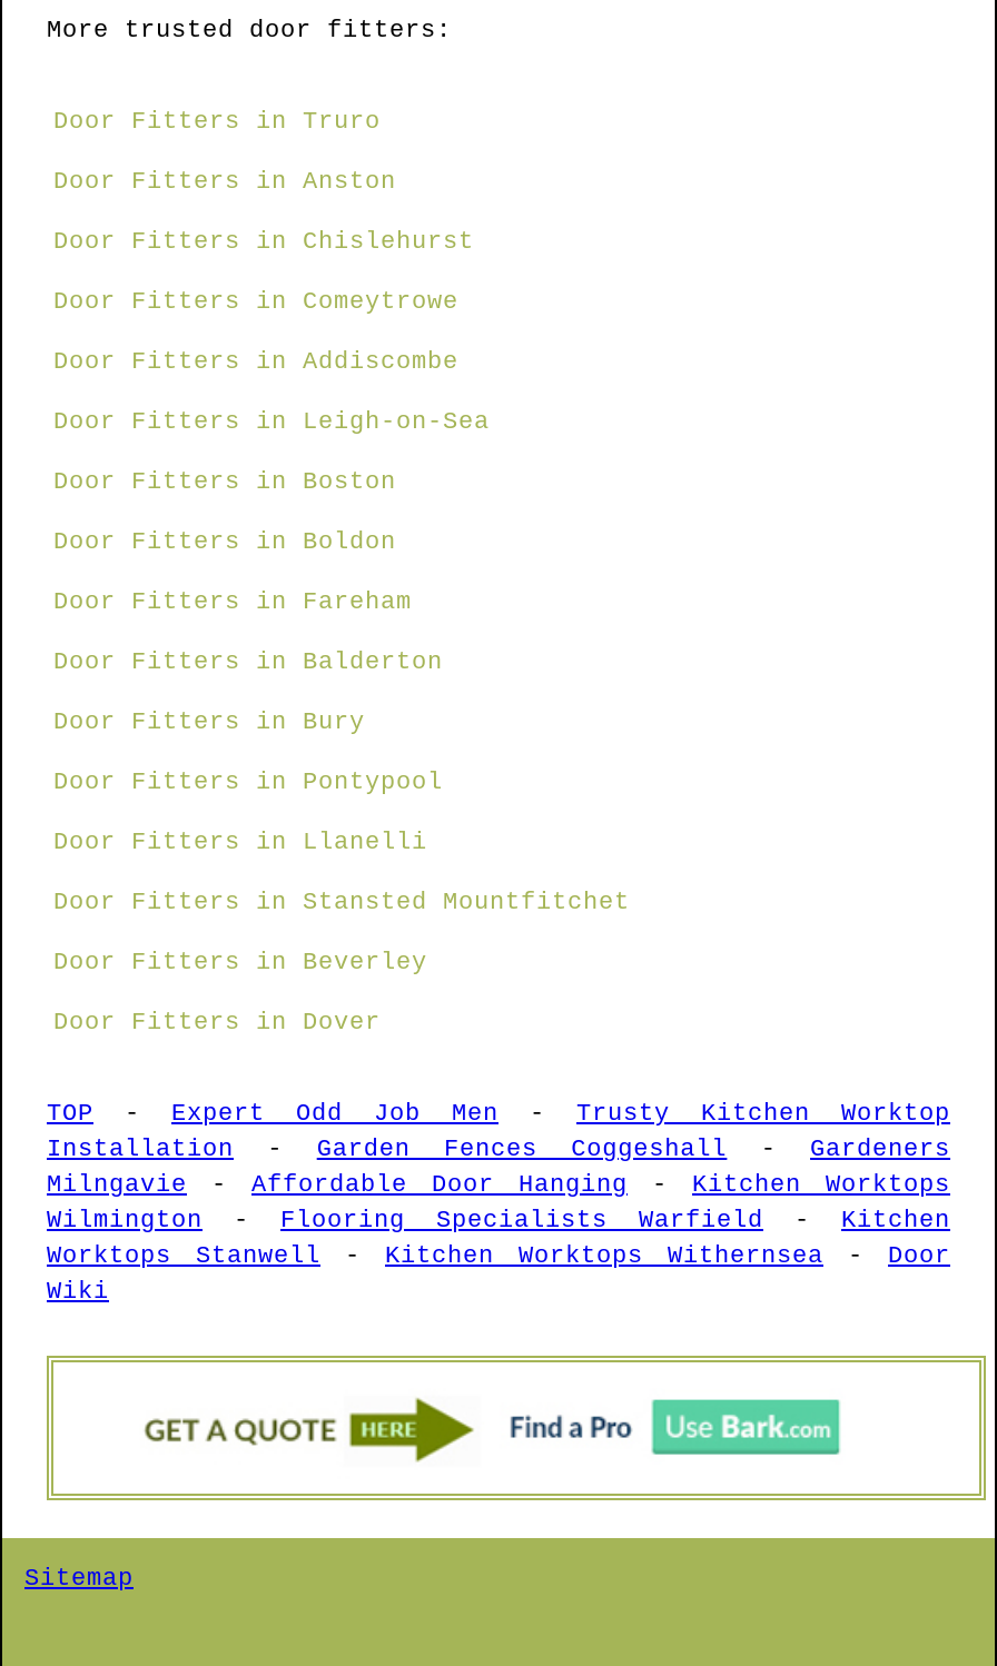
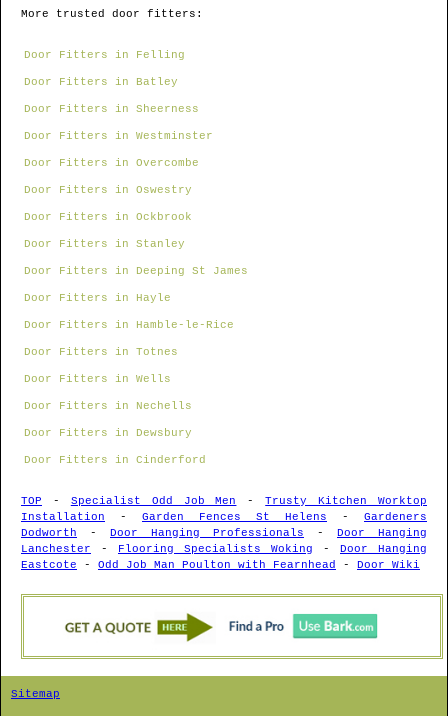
[53,108,381,135] Door Fitters in Truro -> [24,49,185,61] Door Fitters in Felling
[53,168,396,195] Door Fitters in Anston -> [24,76,178,88] Door Fitters in Batley
[53,228,474,255] Door Fitters in Chislehurst -> [24,103,199,115] Door Fitters in Sheerness
[53,288,458,315] Door Fitters in Comeytrowe -> [24,130,213,142] Door Fitters in Westminster
[53,349,458,375] Door Fitters in Addiscombe -> [24,157,199,169] Door Fitters in Overcombe
[53,409,490,435] Door Fitters in Leigh-on-Sea -> [24,184,192,196] Door Fitters in Oswestry
[53,469,396,495] Door Fitters in Boston -> [24,211,192,223] Door Fitters in Ockbrook
[53,529,396,555] Door Fitters in Boldon -> [24,238,185,250] Door Fitters in Stanley
[53,589,412,615] Door Fitters in Fareham -> [24,265,248,277] Door Fitters in Deeping St James
[53,649,443,676] Door Fitters in Balderton -> [24,292,171,304] Door Fitters in Hayle
[53,709,365,736] Door Fitters in Bury -> [24,319,234,331] Door Fitters in Hamble-le-Rice
[53,769,443,796] Door Fitters in Pontypool -> [24,346,178,358] Door Fitters in Totnes
[53,829,427,856] Door Fitters in Llanelli -> [24,373,171,385] Door Fitters in Wells
[53,889,630,916] Door Fitters in Stansted Mountfitchet -> [24,400,192,412] Door Fitters in Nechells
[53,949,427,976] Door Fitters in Beverley -> [24,427,192,439] Door Fitters in Dewsbury
[53,1009,381,1036] Door Fitters in Dover -> [24,454,206,466] Door Fitters in Cinderford
[47,1100,950,1305] TOP - Expert Odd Job Men - Trusty Kitchen Worktop | Installation - Garden Fences Coggeshall - Gardeners | Milngavie - Affordable Door Hanging - Kitchen Worktops | Wilmington - Flooring Specialists Warfield - Kitchen | Worktops Stanwell - Kitchen Worktops Withernsea - Door | Wiki -> [21,495,427,571] TOP - Specialist Odd Job Men - Trusty Kitchen Worktop | Installation - Garden Fences St Helens - Gardeners | Dodworth - Door Hanging Professionals - Door Hanging | Lanchester - Flooring Specialists Woking - Door Hanging | Eastcote - Odd Job Man Poulton with Fearnhead - Door Wiki

